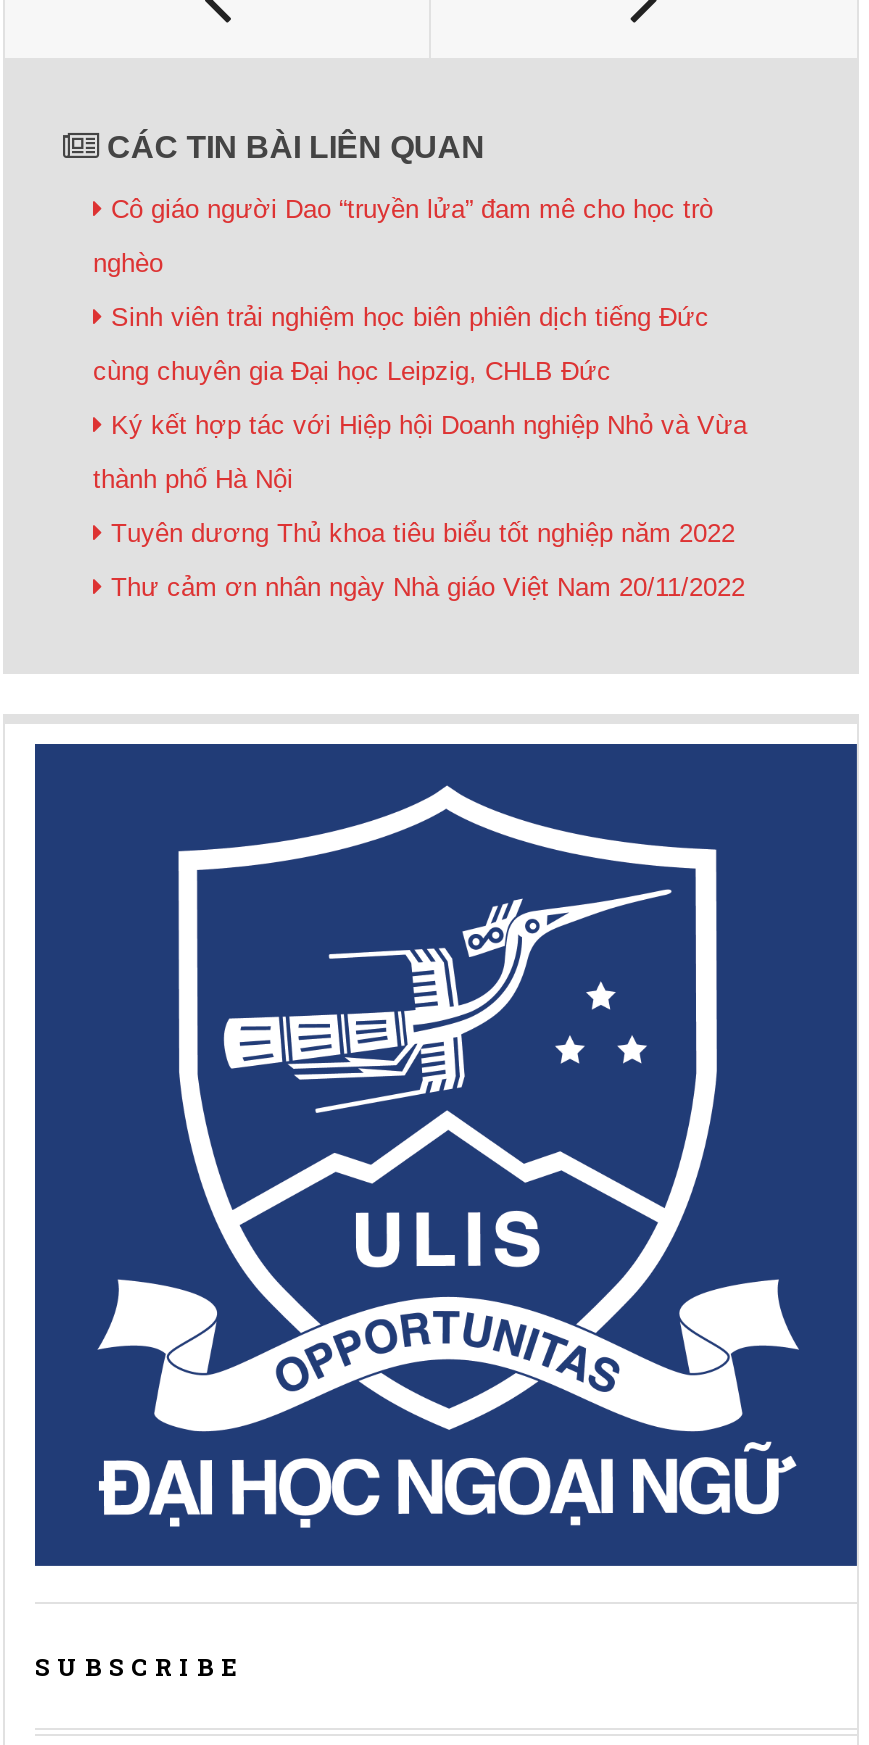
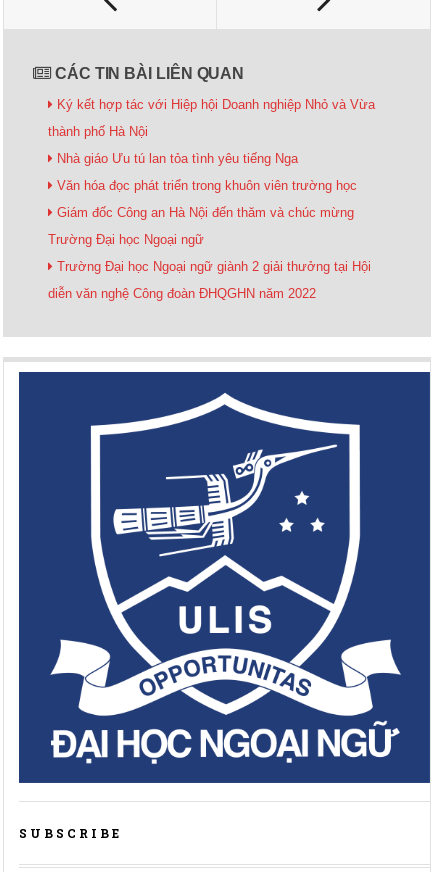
[93,195,713,387] Cô giáo người Dao “truyền lửa” đam mê cho học trò | nghèo | Sinh viên trải nghiệm học biên phiên dịch tiếng Đức | cùng chuyên gia Đại học Leipzig, CHLB Đức -> none
moved [93,411,747,495] -> [48,97,375,139]: Ký kết hợp tác với Hiệp hội Doanh nghiệp Nhỏ và Vừa | thành phố Hà Nội
[111,519,745,603] Tuyên dương Thủ khoa tiêu biểu tốt nghiệp năm 2022 | Thư cảm ơn nhân ngày Nhà giáo Việt Nam 20/11/2022 -> [48,151,371,301] Nhà giáo Ưu tú lan tỏa tình yêu tiếng Nga | Văn hóa đọc phát triển trong khuôn viên trường học | Giám đốc Công an Hà Nội đến thăm và chúc mừng | Trường Đại học Ngoại ngữ | Trường Đại học Ngoại ngữ giành 2 giải thưởng tại Hội | diễn văn nghệ Công đoàn ĐHQGHN năm 2022

